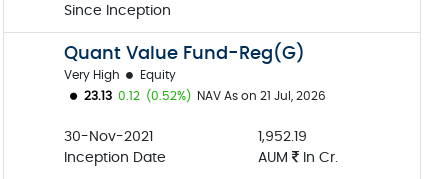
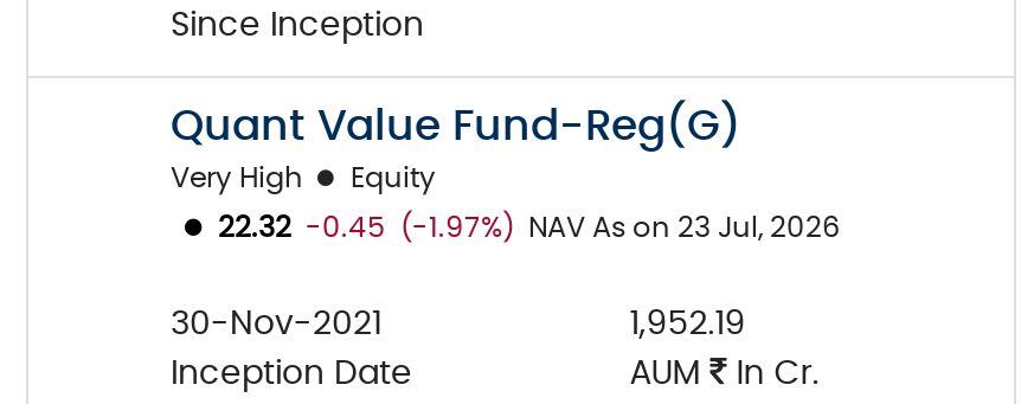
[84,90,326,102] 23.13 0.12 (0.52%) NAV As on 21 Jul, 2026 -> [218,213,841,242] 22.32 -0.45 (-1.97%) NAV As on 23 Jul, 2026

